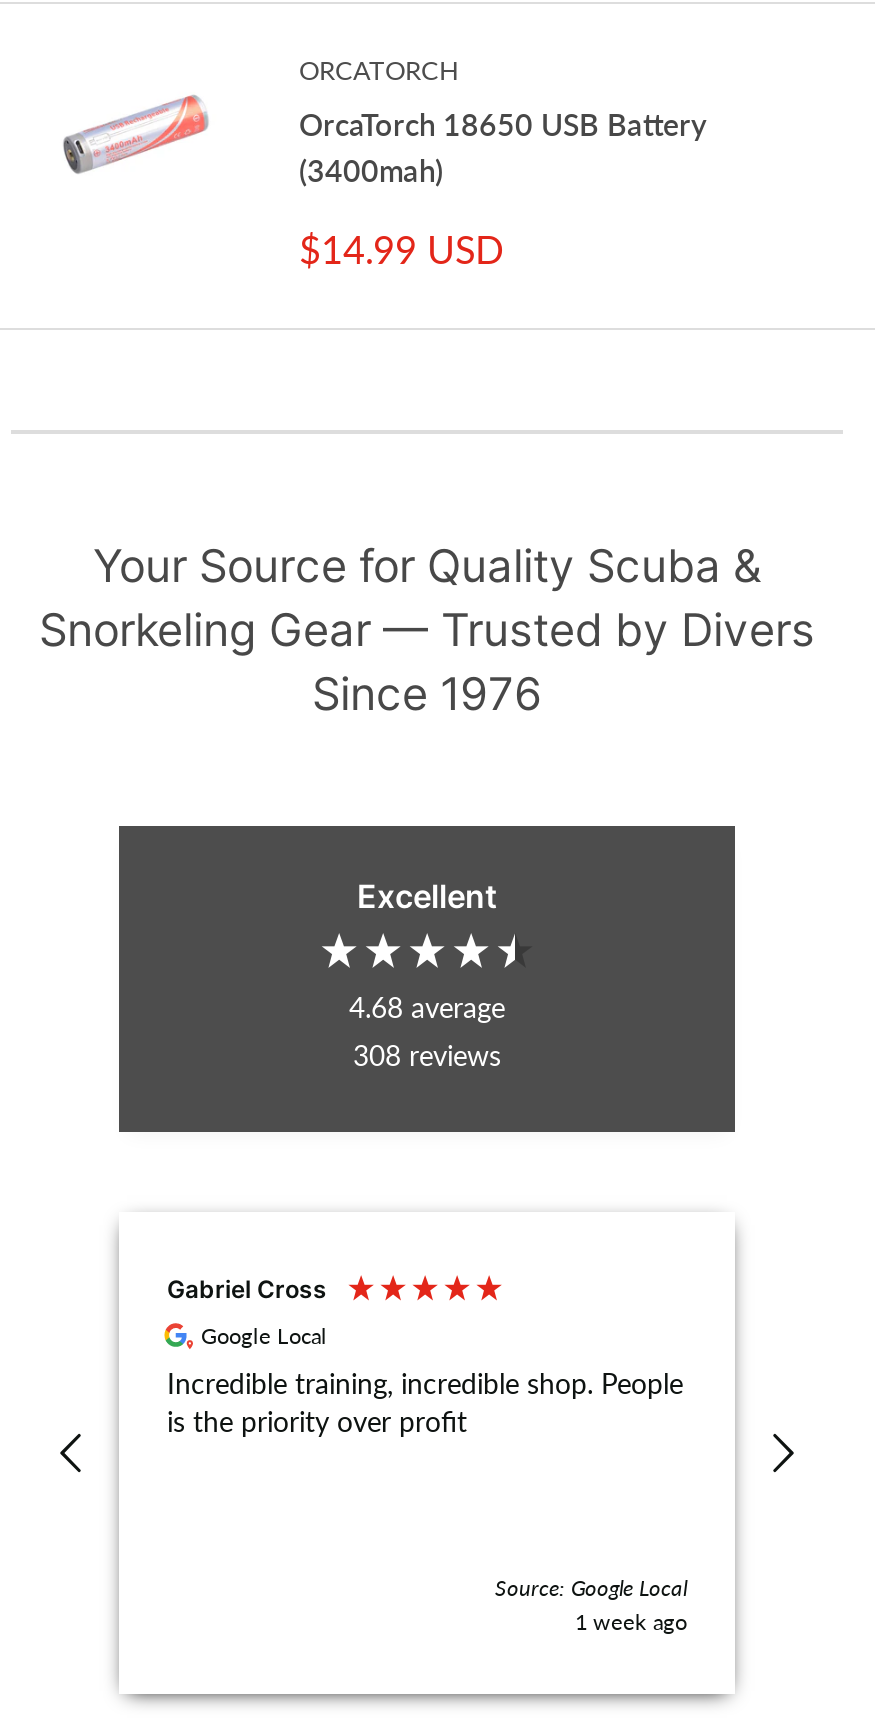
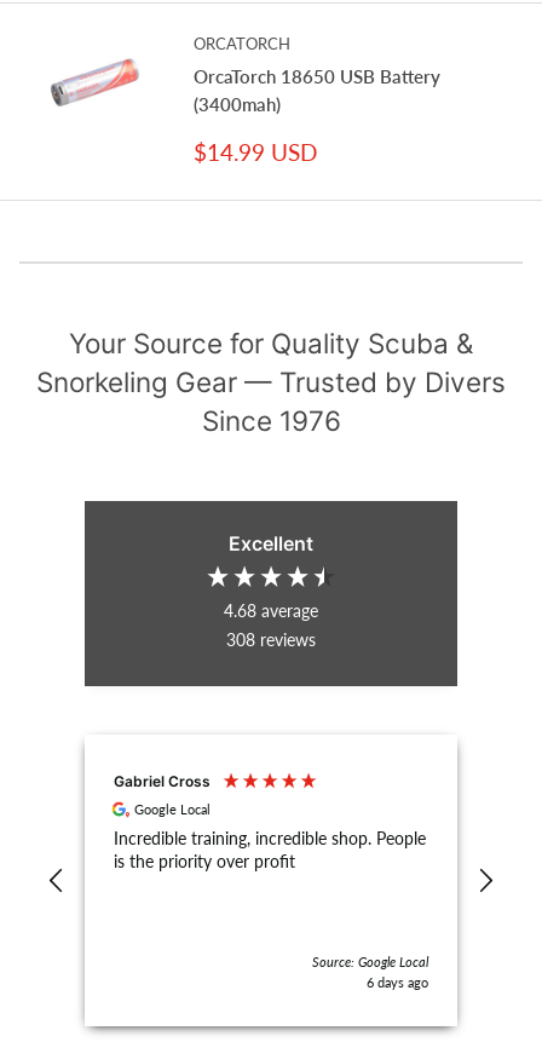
[575,1609,687,1635] 1 week ago -> [367,975,428,990] 6 days ago

